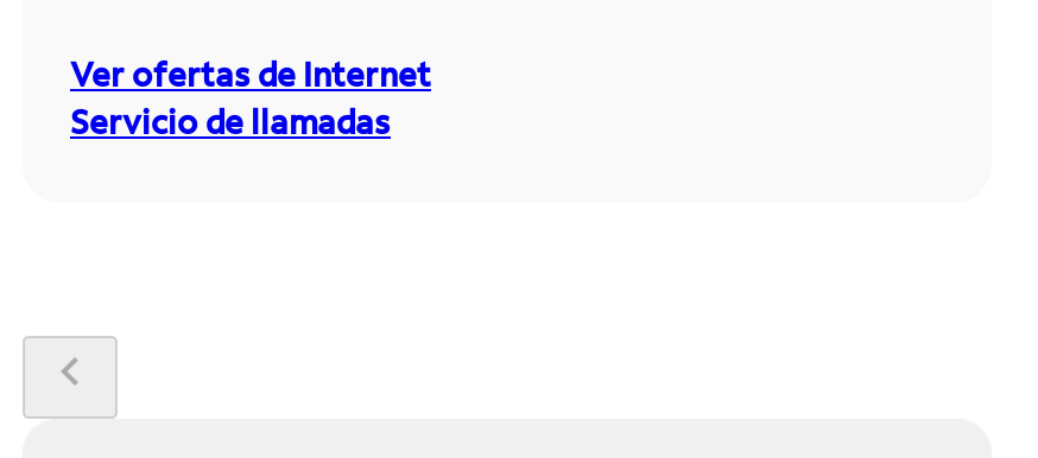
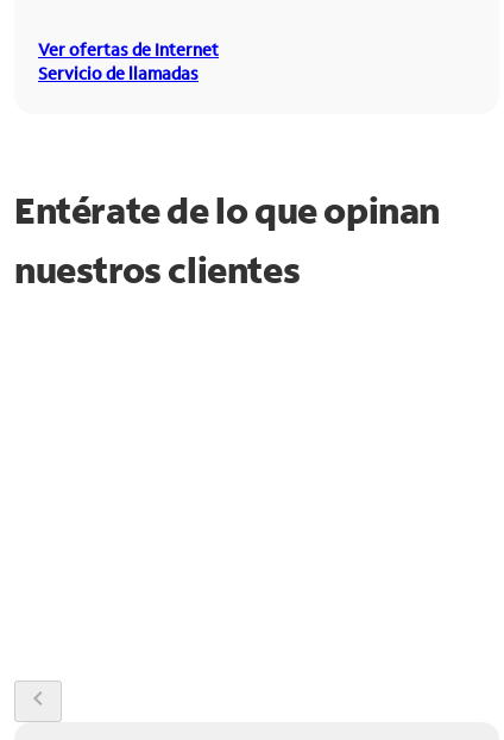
none -> [14,187,440,292] Entérate de lo que opinan | nuestros clientes

